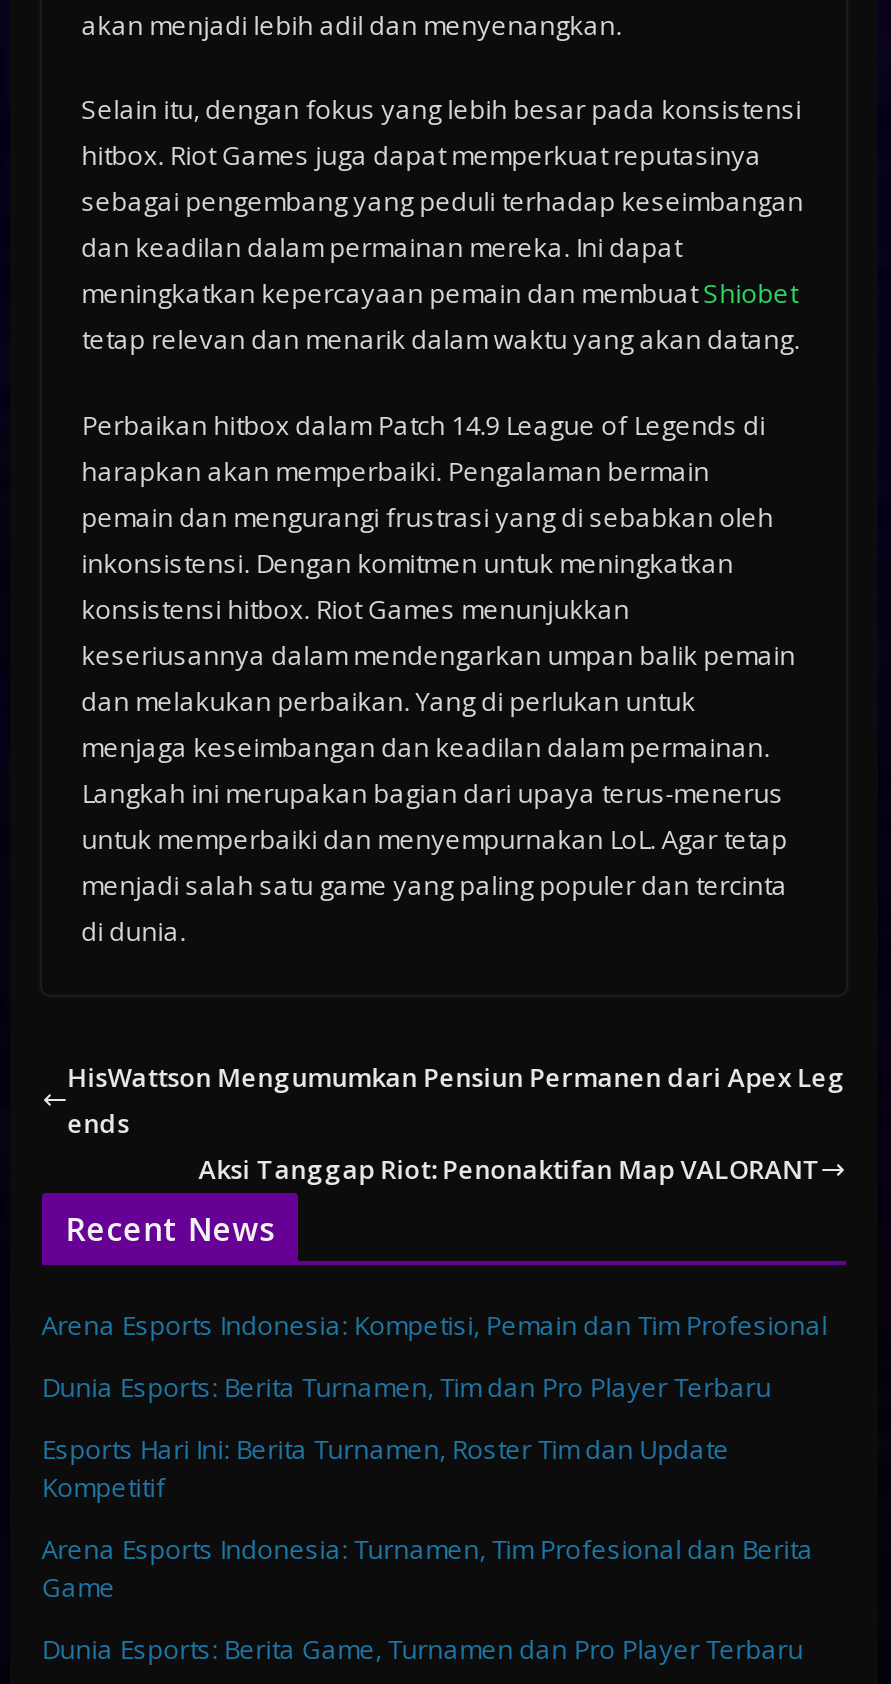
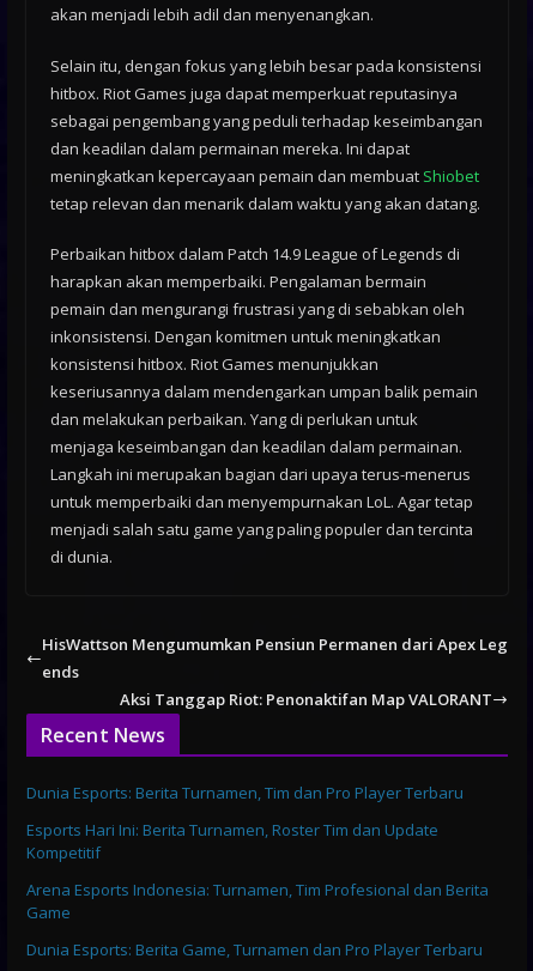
[41,1307,827,1343] Arena Esports Indonesia: Kompetisi, Pemain dan Tim Profesional -> none

